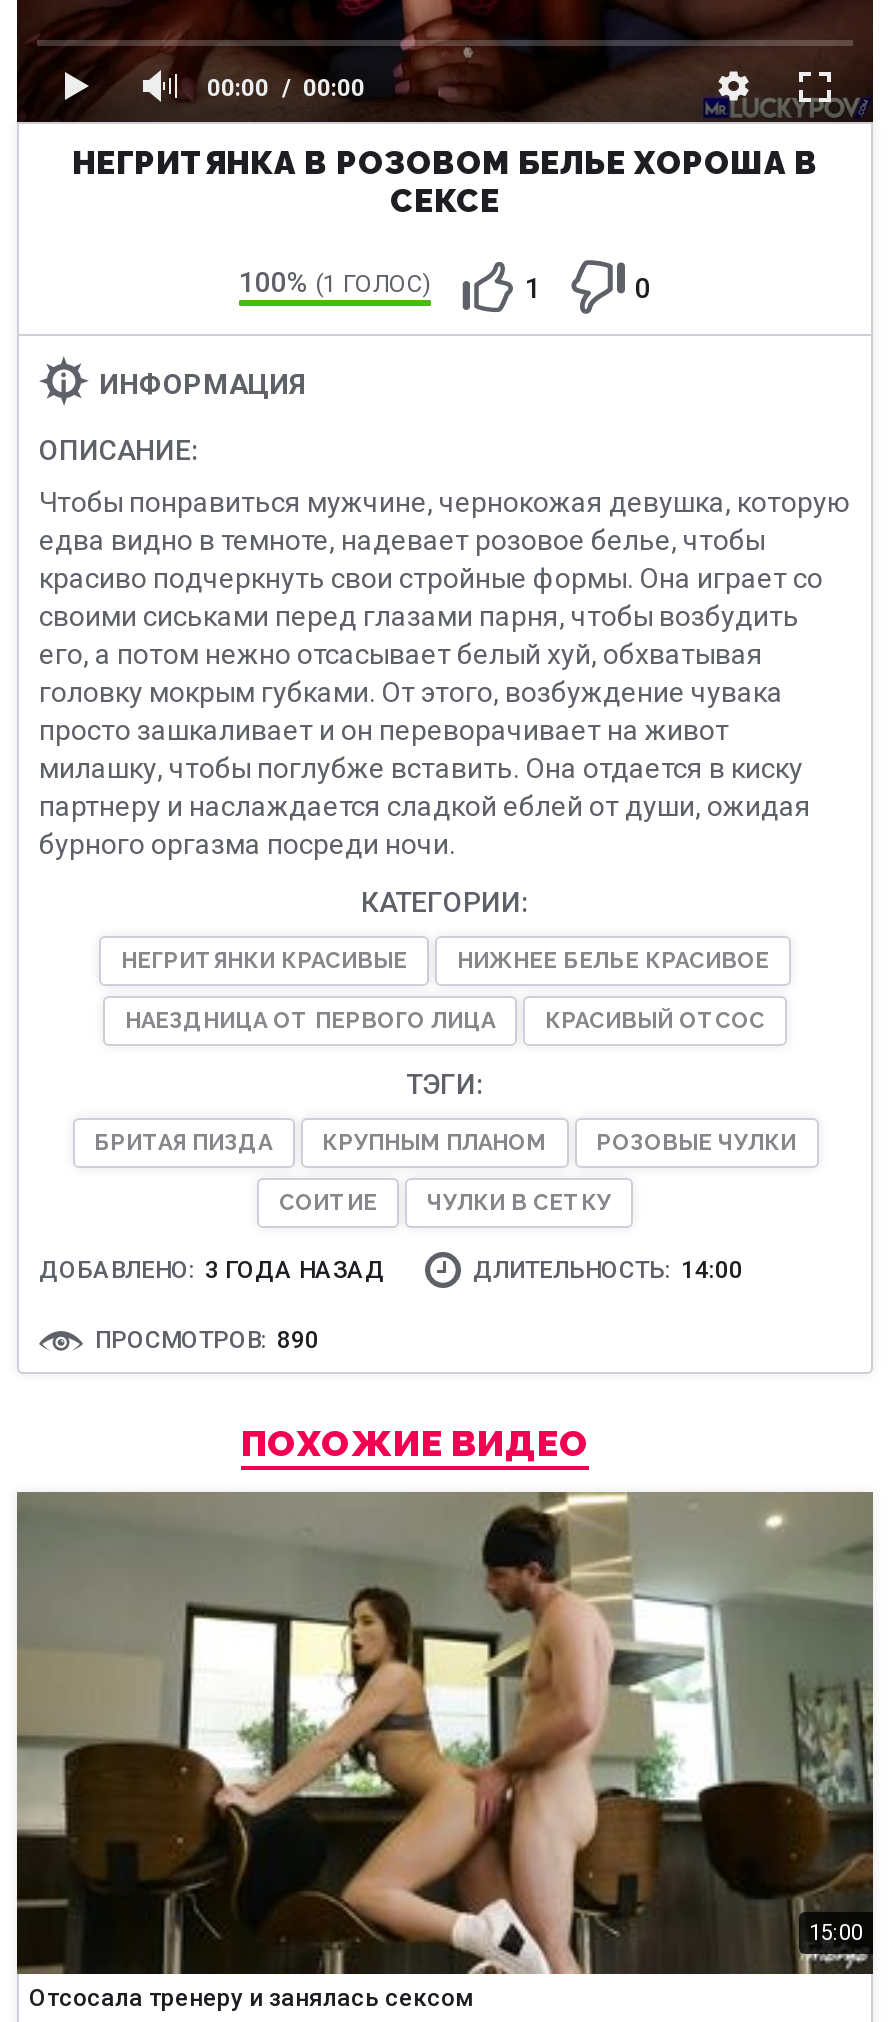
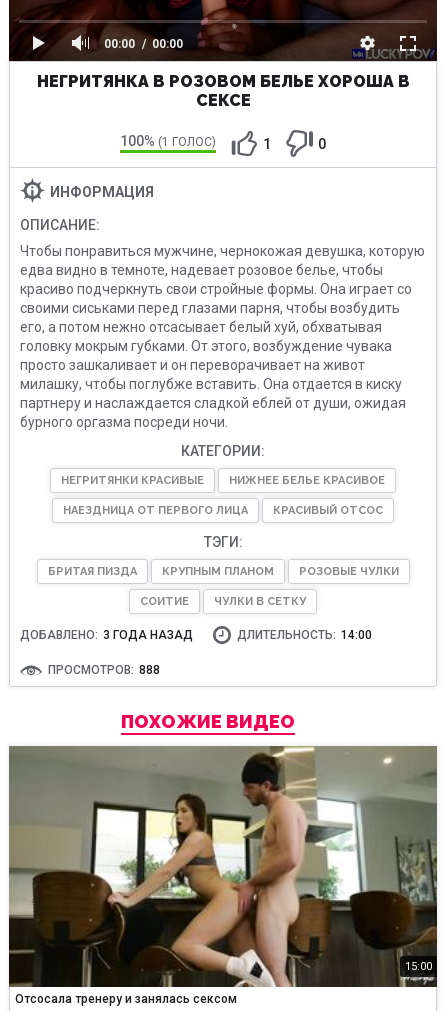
[95,1326,319,1354] ПРОСМОТРОВ: 890 -> [48,663,160,677] ПРОСМОТРОВ: 888

